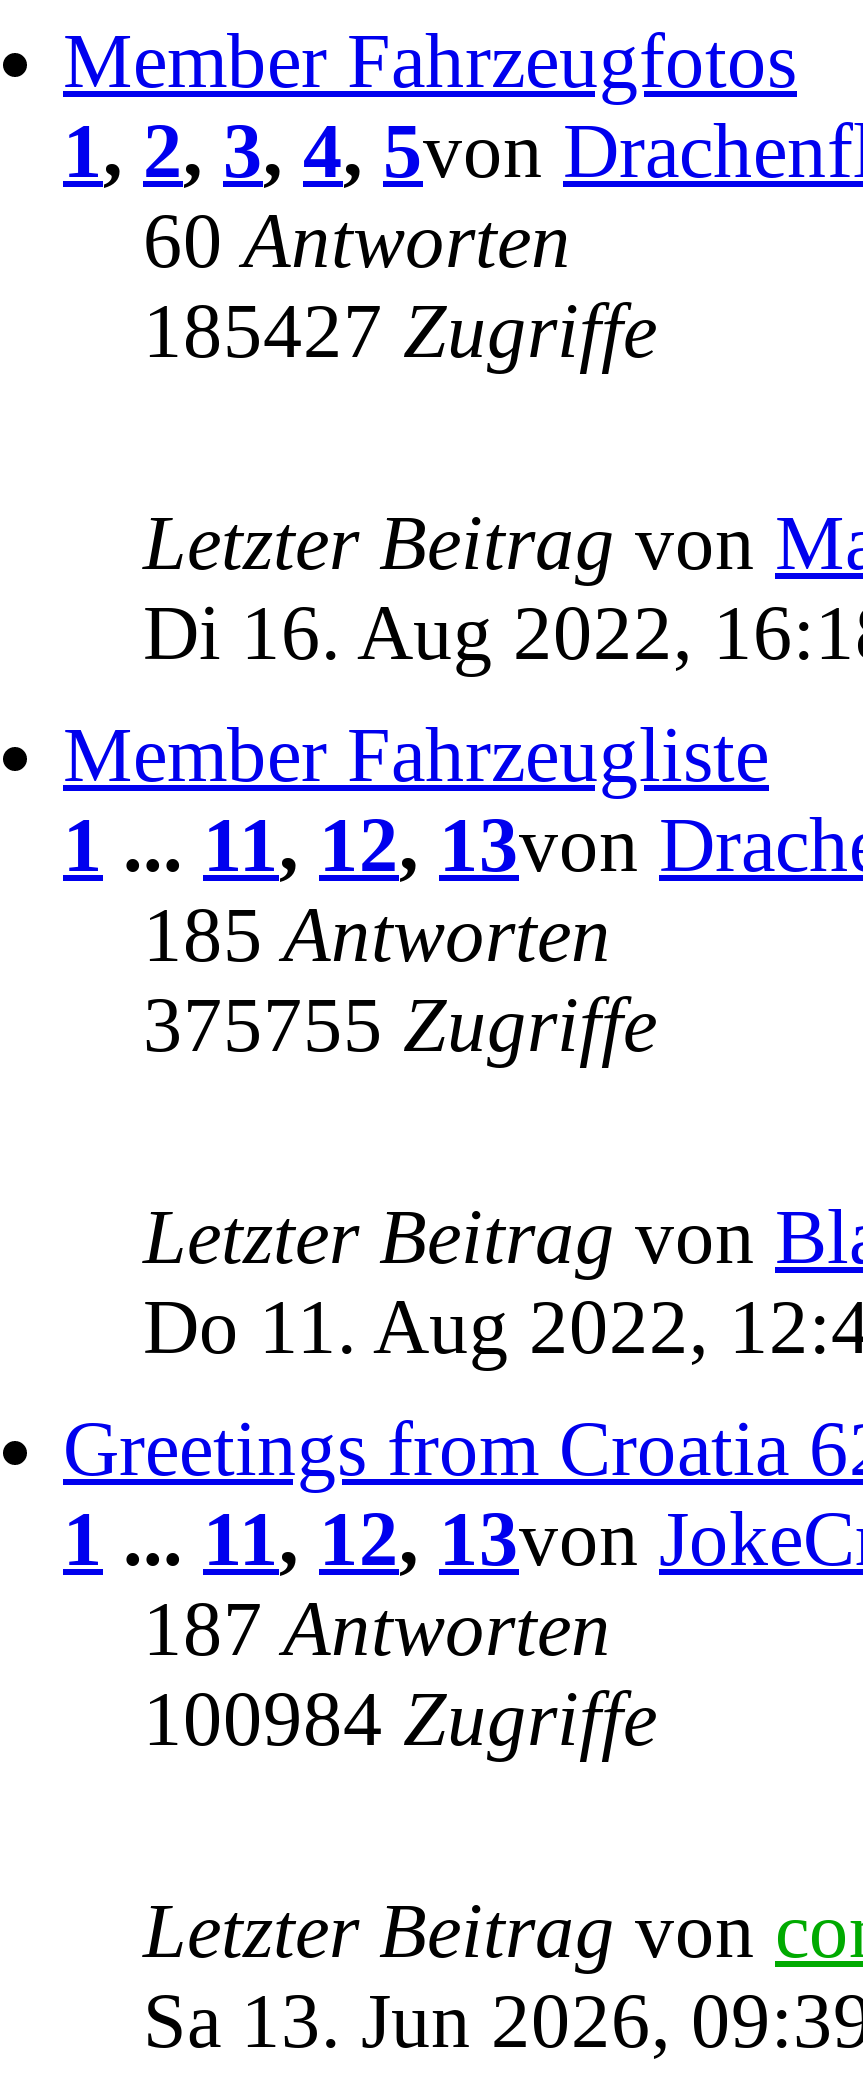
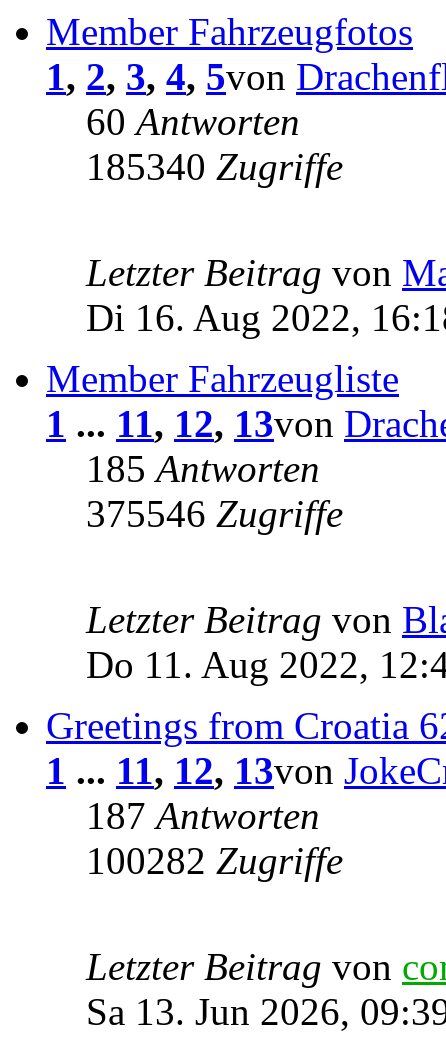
[143,287,657,373] 185427 Zugriffe -> [86,145,343,188] 185340 Zugriffe
[143,981,657,1067] 375755 Zugriffe -> [86,492,343,535] 375546 Zugriffe
[143,1675,657,1761] 100984 Zugriffe -> [86,839,343,882] 100282 Zugriffe

